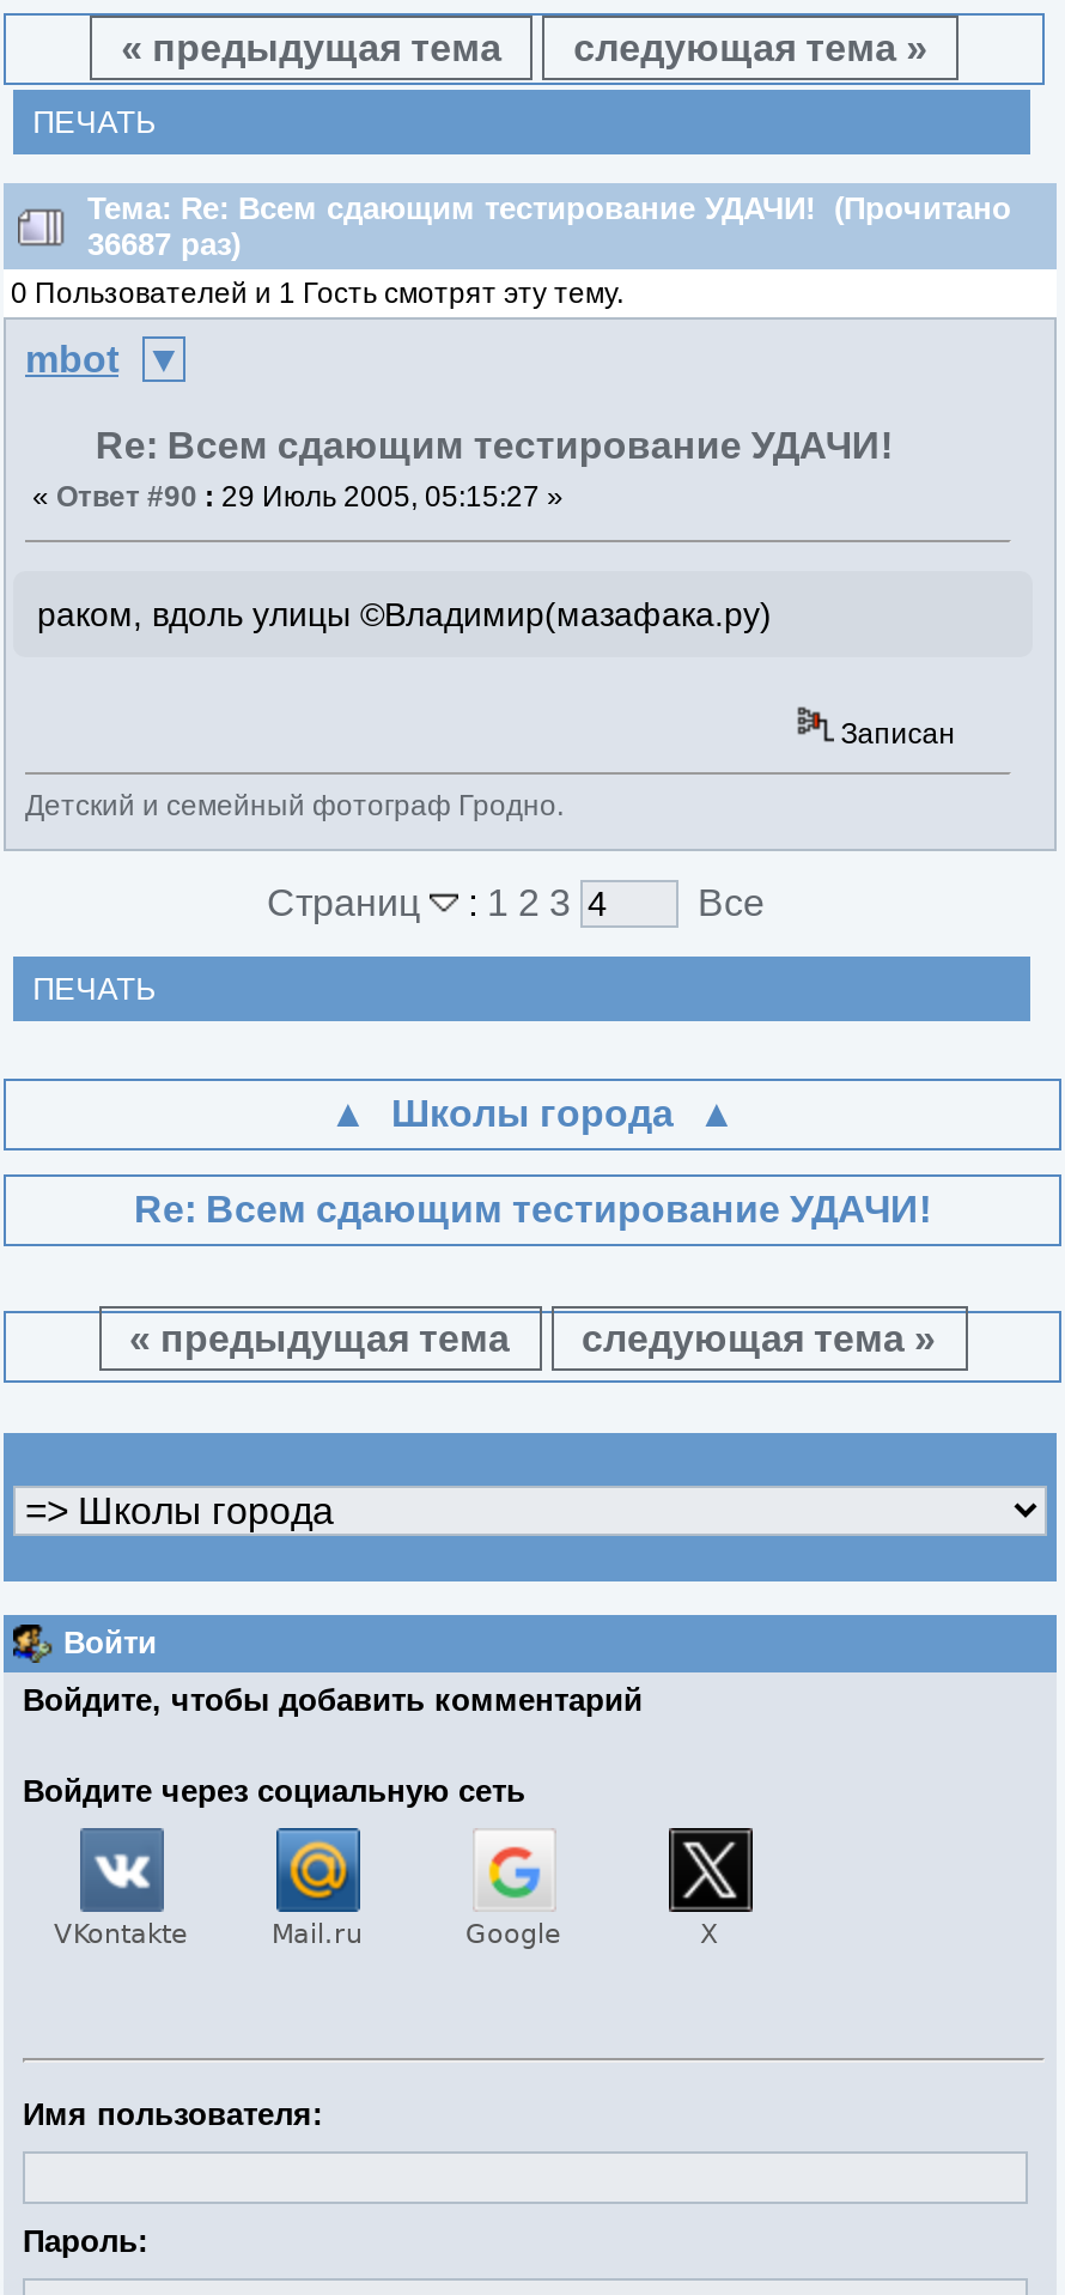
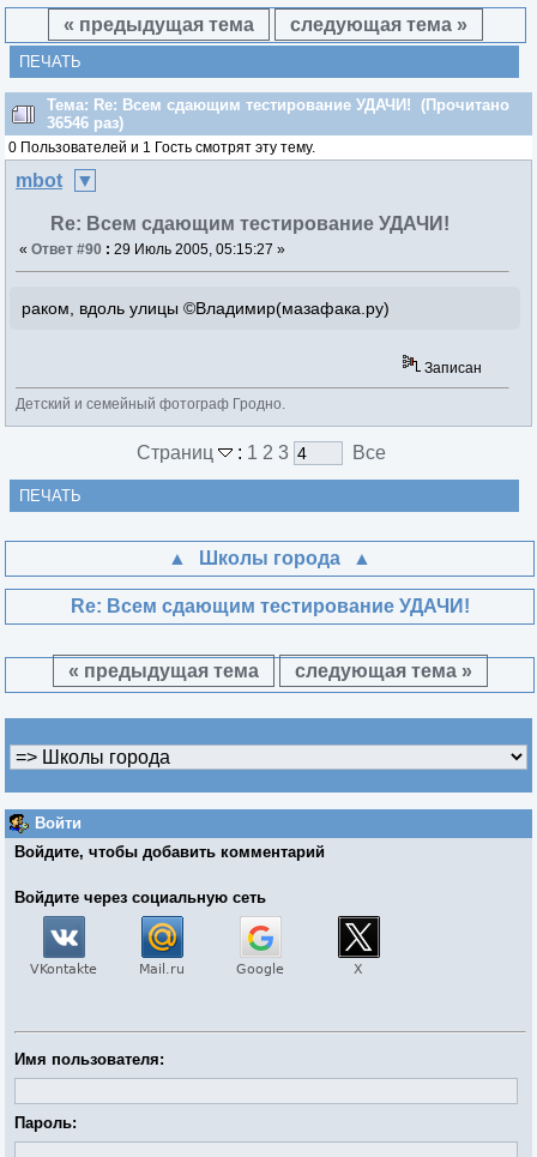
[87,226,241,261] 36687 раз) -> [47,114,123,132] 36546 раз)

